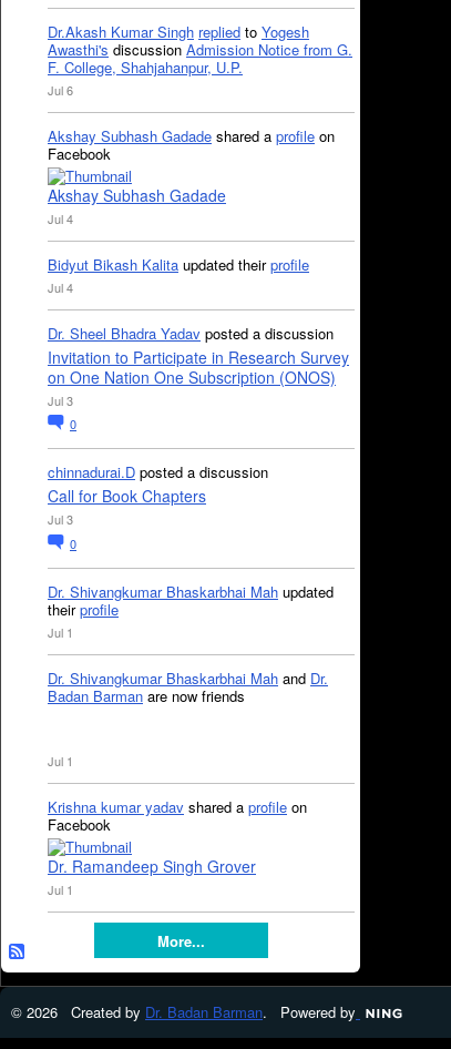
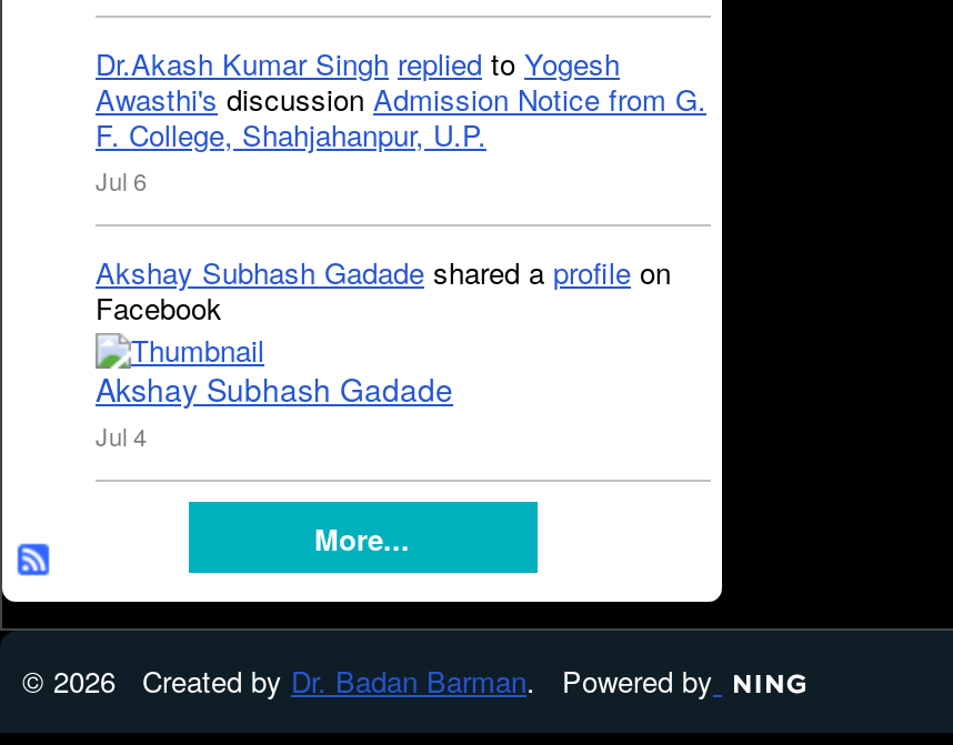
[48,254,349,899] Bidyut Bikash Kalita updated their profile | Jul 4 | Dr. Sheel Bhadra Yadav posted a discussion | Invitation to Participate in Research Survey | on One Nation One Subscription (ONOS) | Jul 3 | 0 | chinnadurai.D posted a discussion | Call for Book Chapters | Jul 3 | 0 | Dr. Shivangkumar Bhaskarbhai Mah updated | theirprofile | Jul 1 | Dr. Shivangkumar Bhaskarbhai Mah and Dr. | Badan Barmanare now friends | Jul 1 | Krishna kumar yadav shared a profile on | Facebook | Dr. Ramandeep Singh Grover | Jul 1 -> none

